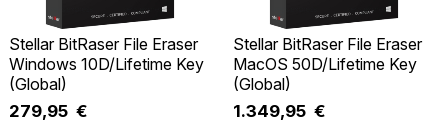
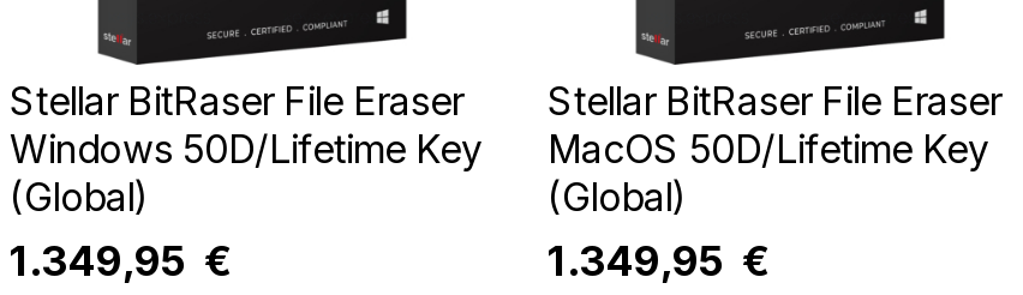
[9,53,204,73] Windows 10D/Lifetime Key -> [10,124,483,171] Windows 50D/Lifetime Key
[9,100,88,120] 279,95 € -> [10,236,233,284] 1.349,95 €

